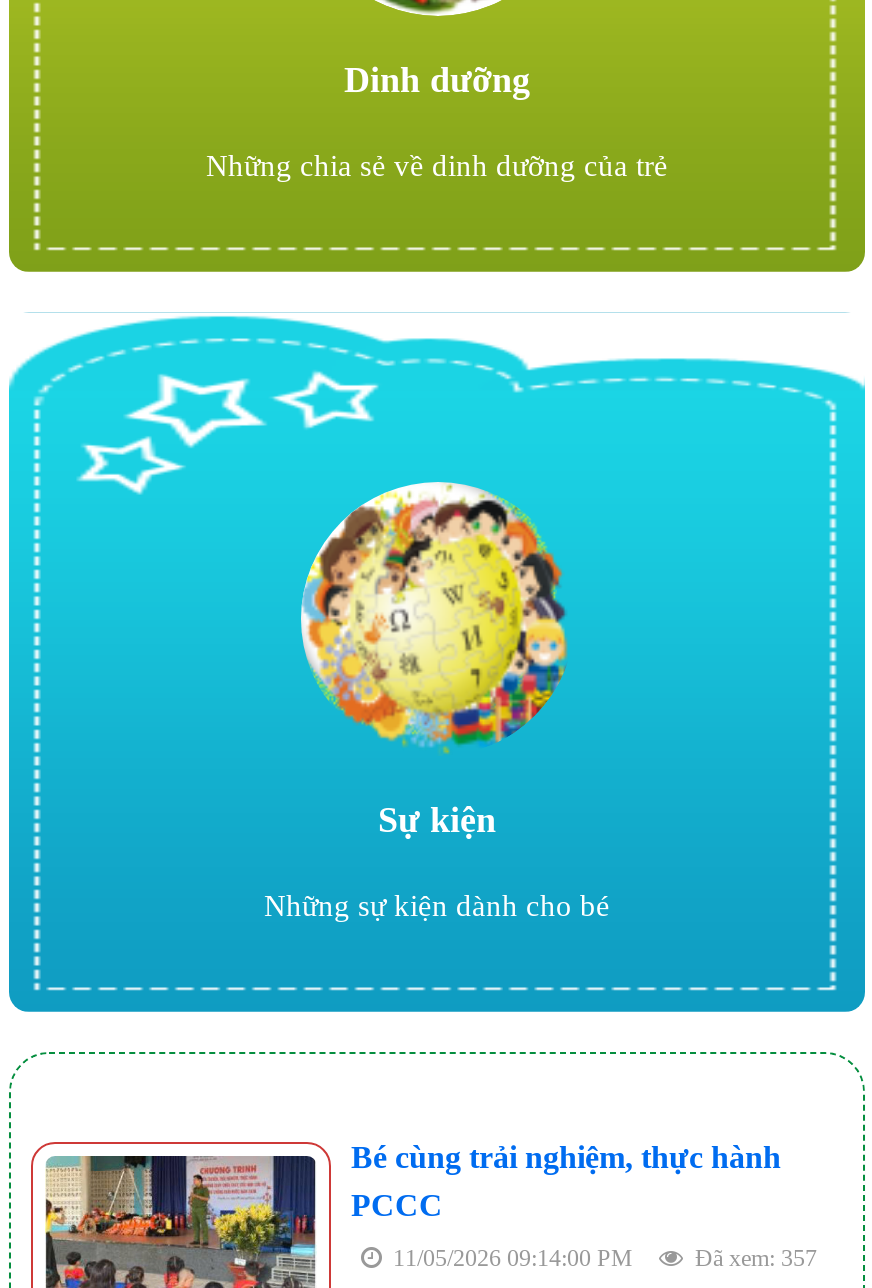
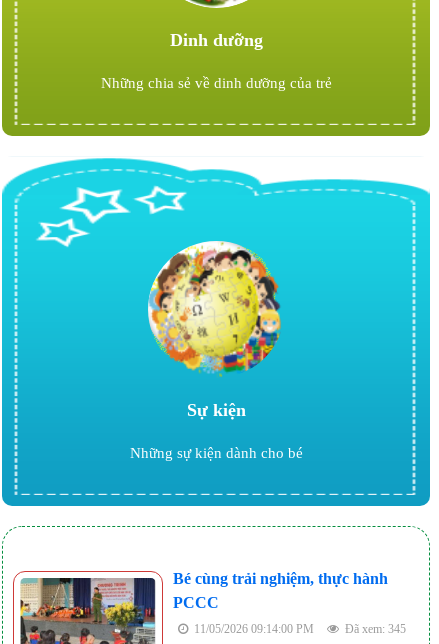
[387,1243,817,1271] 11/05/2026 09:14:00 PM Đã xem: 357 -> [191,621,406,635] 11/05/2026 09:14:00 PM Đã xem: 345

